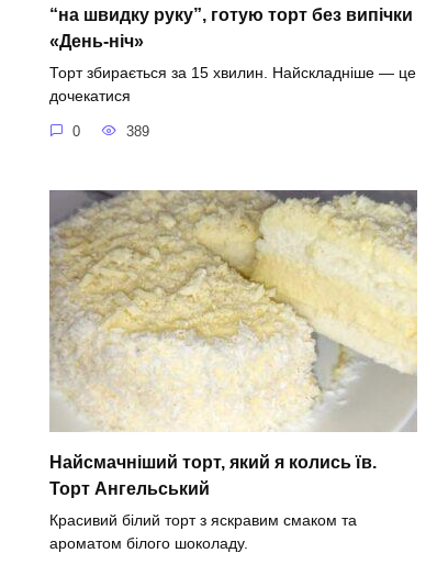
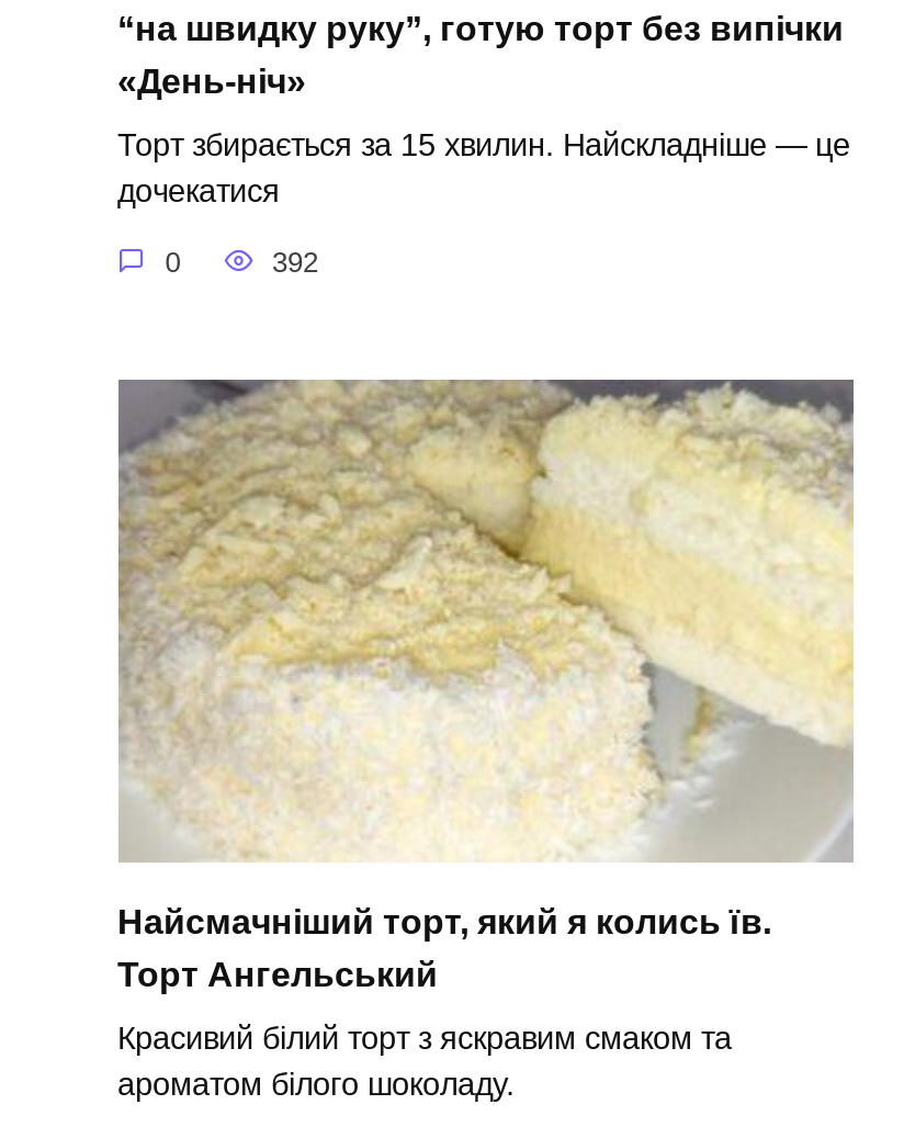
[126,123,149,140] 389 -> [272,246,318,279] 392

